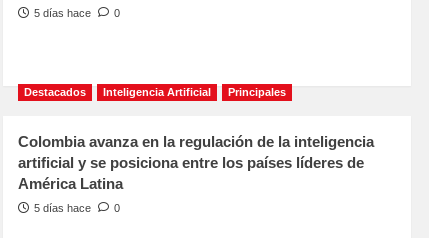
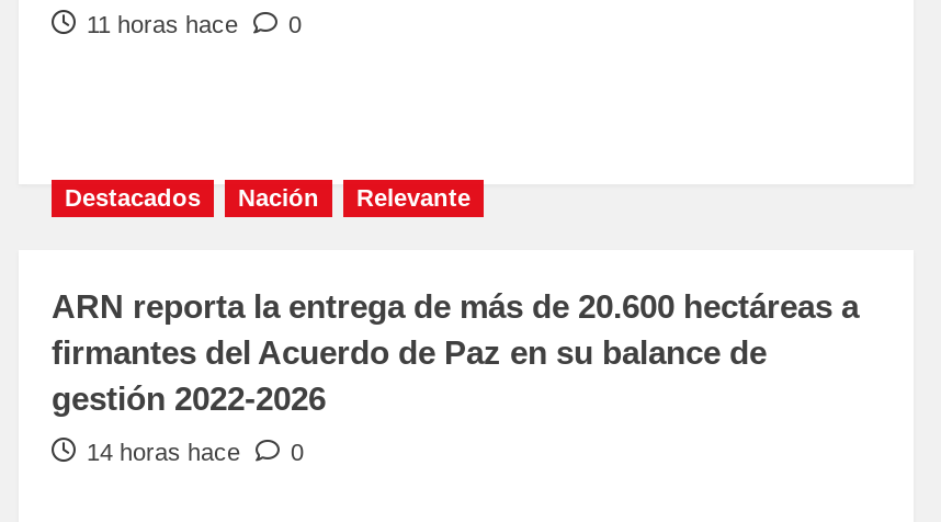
[34,7,120,19] 5 días hace 0 -> [87,11,302,38] 11 horas hace 0
[103,86,286,98] Inteligencia Artificial | Principales -> [238,185,470,211] Nación | Relevante
[18,133,374,192] Colombia avanza en la regulación de la inteligencia | artificial y se posiciona entre los países líderes de | América Latina -> [52,288,859,417] ARN reporta la entrega de más de 20.600 hectáreas a | firmantes del Acuerdo de Paz en su balance de | gestión 2022-2026
[34,202,120,214] 5 días hace 0 -> [87,439,304,465] 14 horas hace 0

